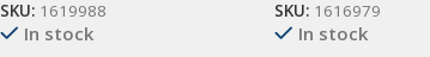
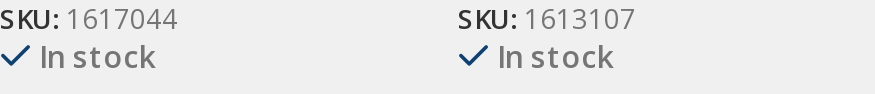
[0,1,107,22] SKU: 1619988 -> [0,1,178,37] SKU: 1617044
[274,1,381,22] SKU: 1616979 -> [458,1,636,37] SKU: 1613107

